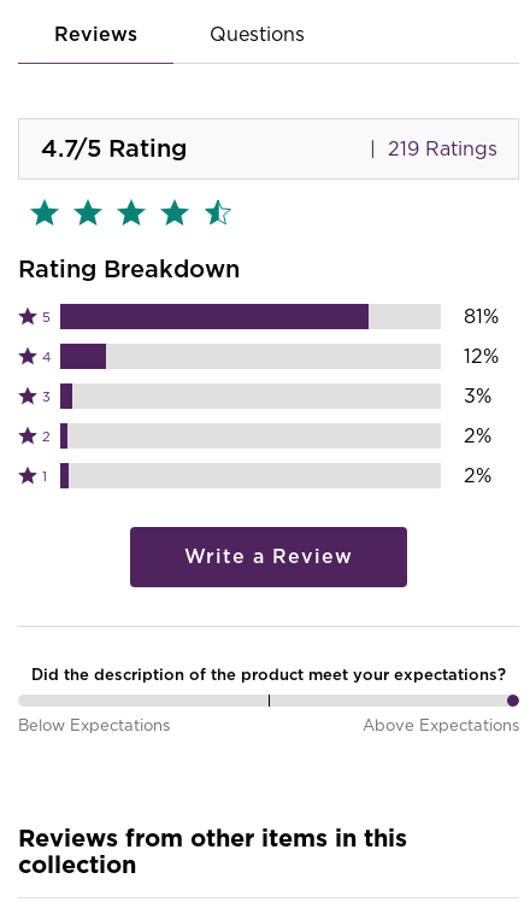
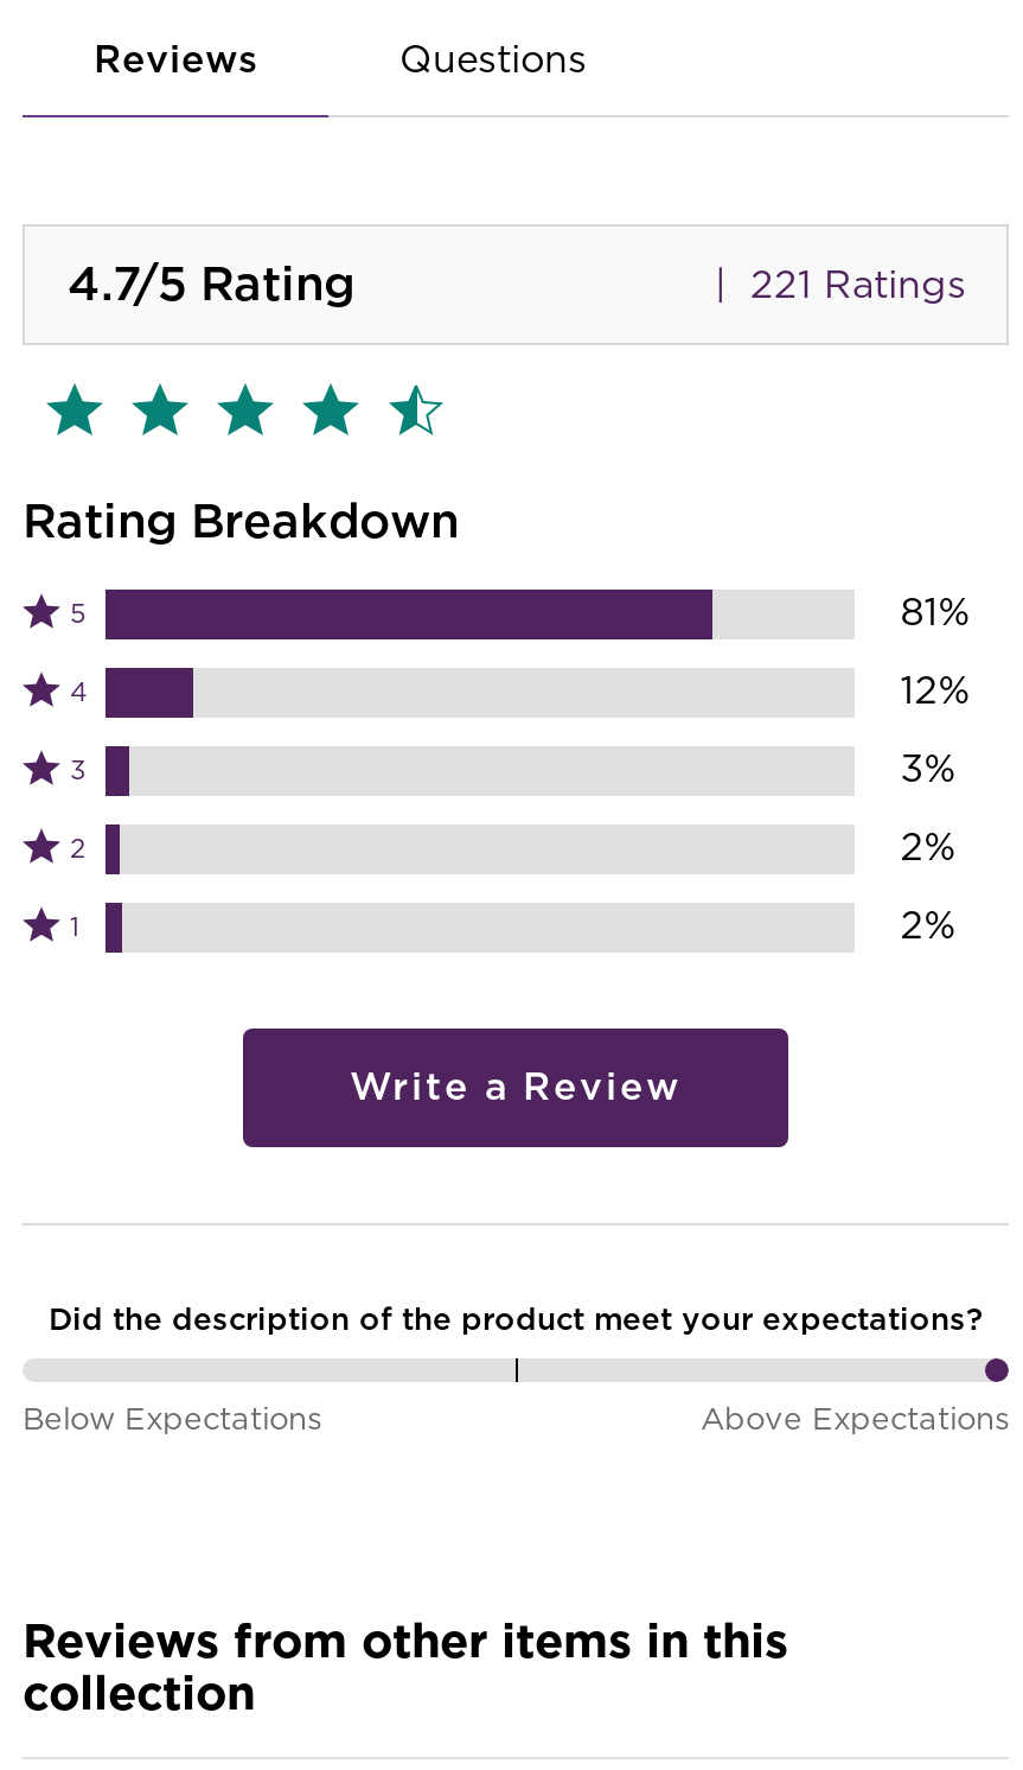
[388,137,497,160] 219 Ratings -> [750,261,966,306] 221 Ratings

